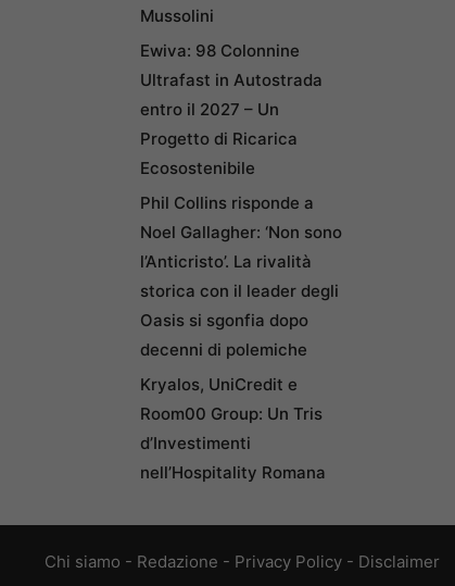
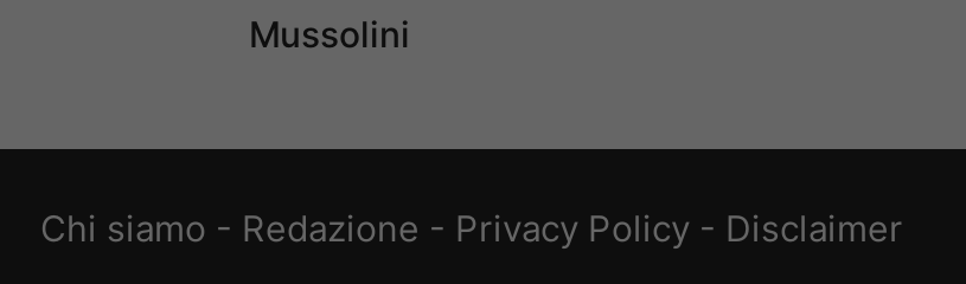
[140,41,342,483] Ewiva: 98 Colonnine | Ultrafast in Autostrada | entro il 2027 – Un | Progetto di Ricarica | Ecosostenibile | Phil Collins risponde a | Noel Gallagher: ‘Non sono | l’Anticristo’. La rivalità | storica con il leader degli | Oasis si sgonfia dopo | decenni di polemiche | Kryalos, UniCredit e | Room00 Group: Un Tris | d’Investimenti | nell’Hospitality Romana -> none

